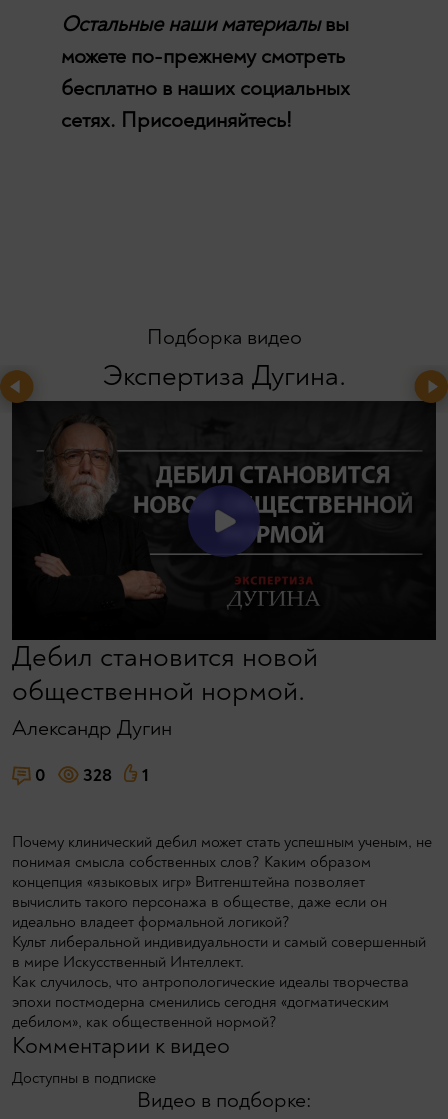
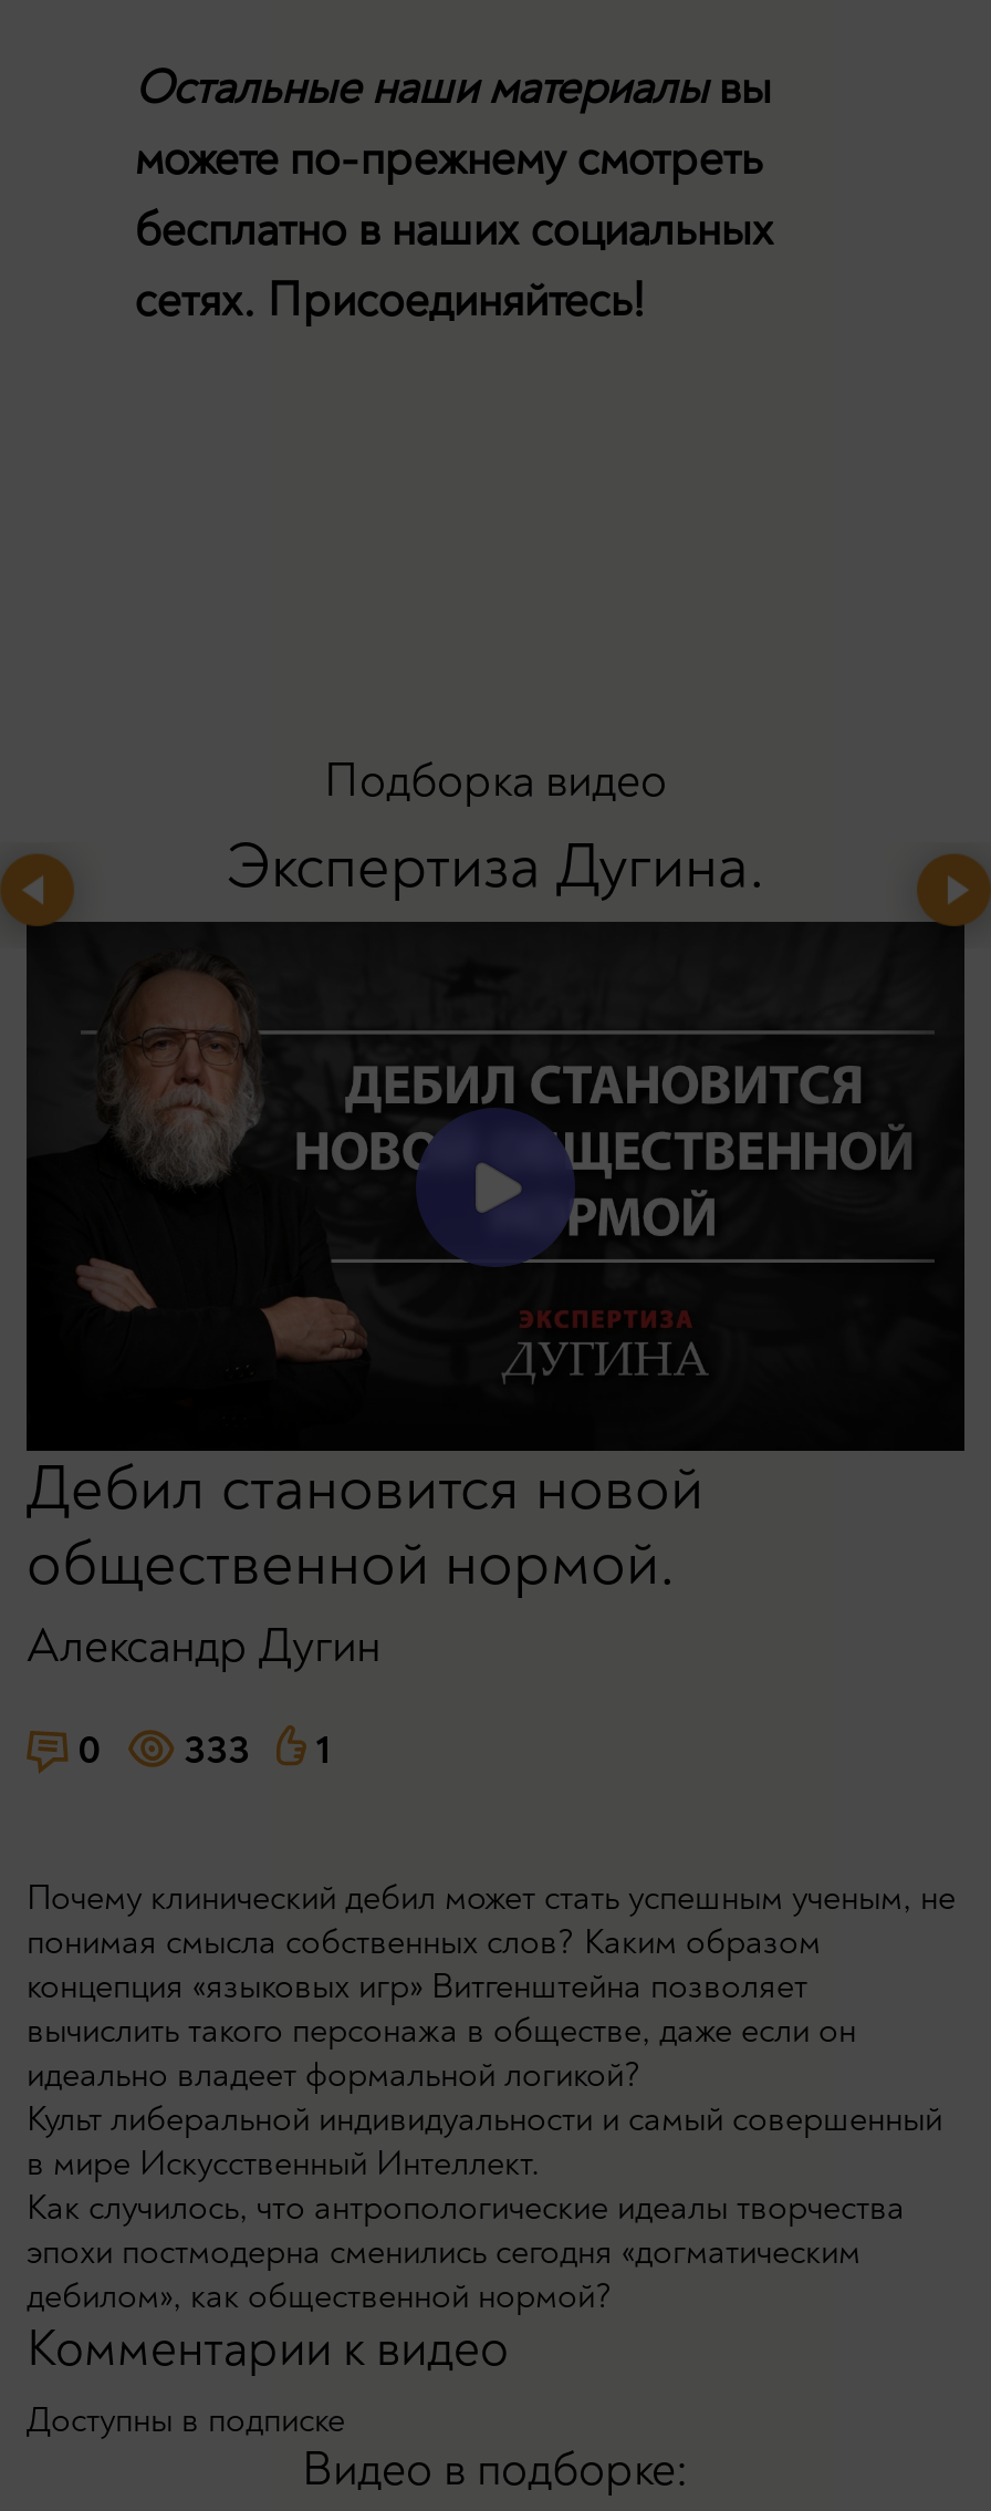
[31,763,157,786] 0 328 1 -> [69,1724,349,1775] 0 333 1

